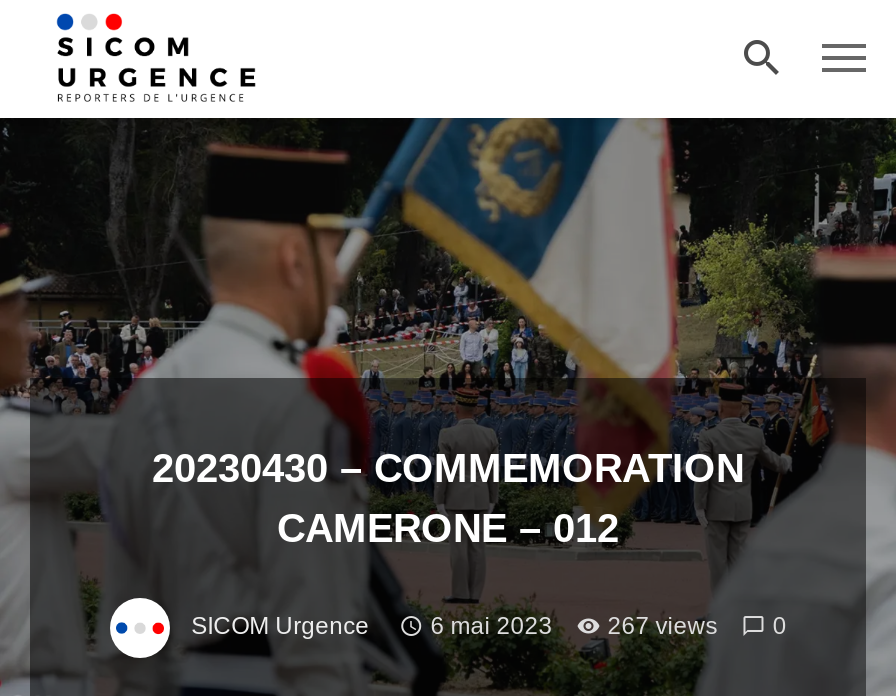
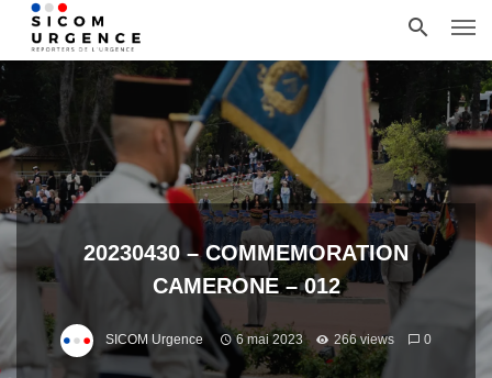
[430,612,787,640] 6 mai 2023 267 views 0 -> [236,332,432,347] 6 mai 2023 266 views 0

